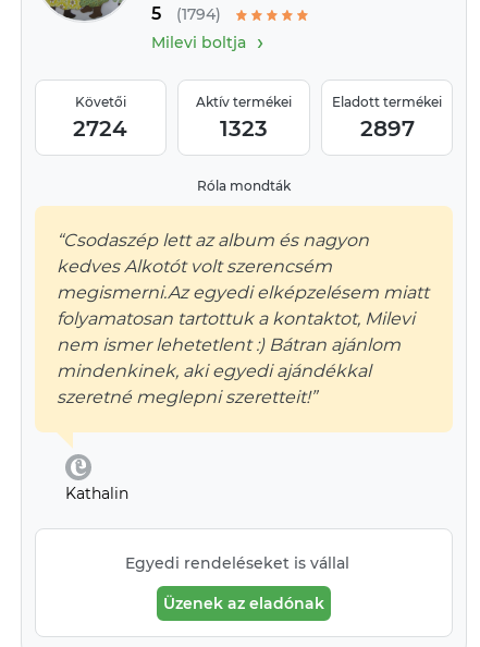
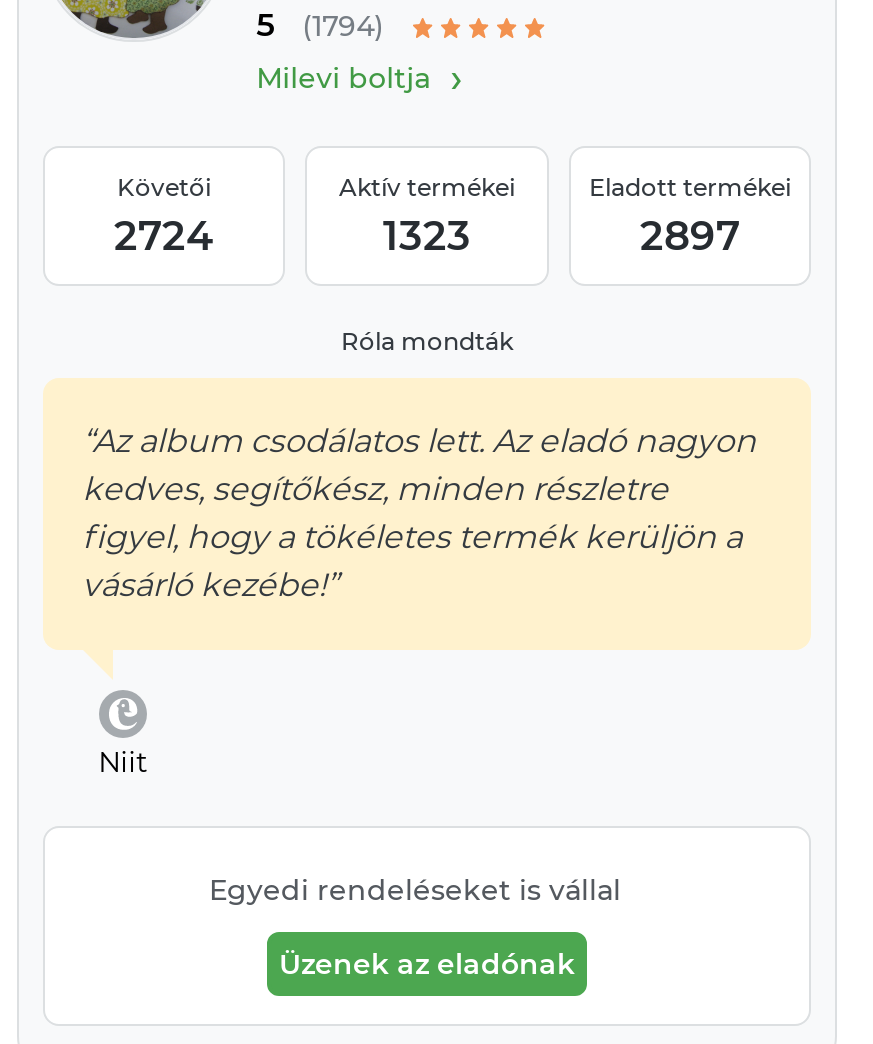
[56,230,429,407] “Csodaszép lett az album és nagyon | kedves Alkotót volt szerencsém | megismerni.Az egyedi elképzelésem miatt | folyamatosan tartottuk a kontaktot, Milevi | nem ismer lehetetlent :) Bátran ajánlom | mindenkinek, aki egyedi ajándékkal | szeretné meglepni szeretteit!” -> [82,422,756,604] “Az album csodálatos lett. Az eladó nagyon | kedves, segítőkész, minden részletre | figyel, hogy a tökéletes termék kerüljön a | vásárló kezébe!”
[65,484,128,503] Kathalin -> [98,744,148,780] Niit

